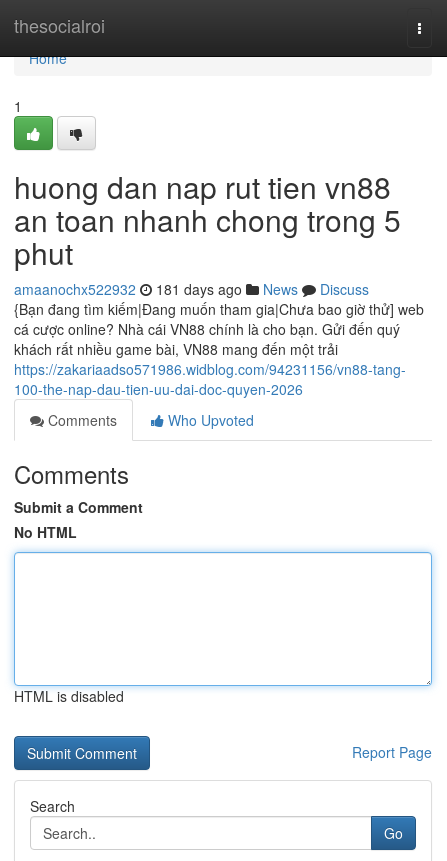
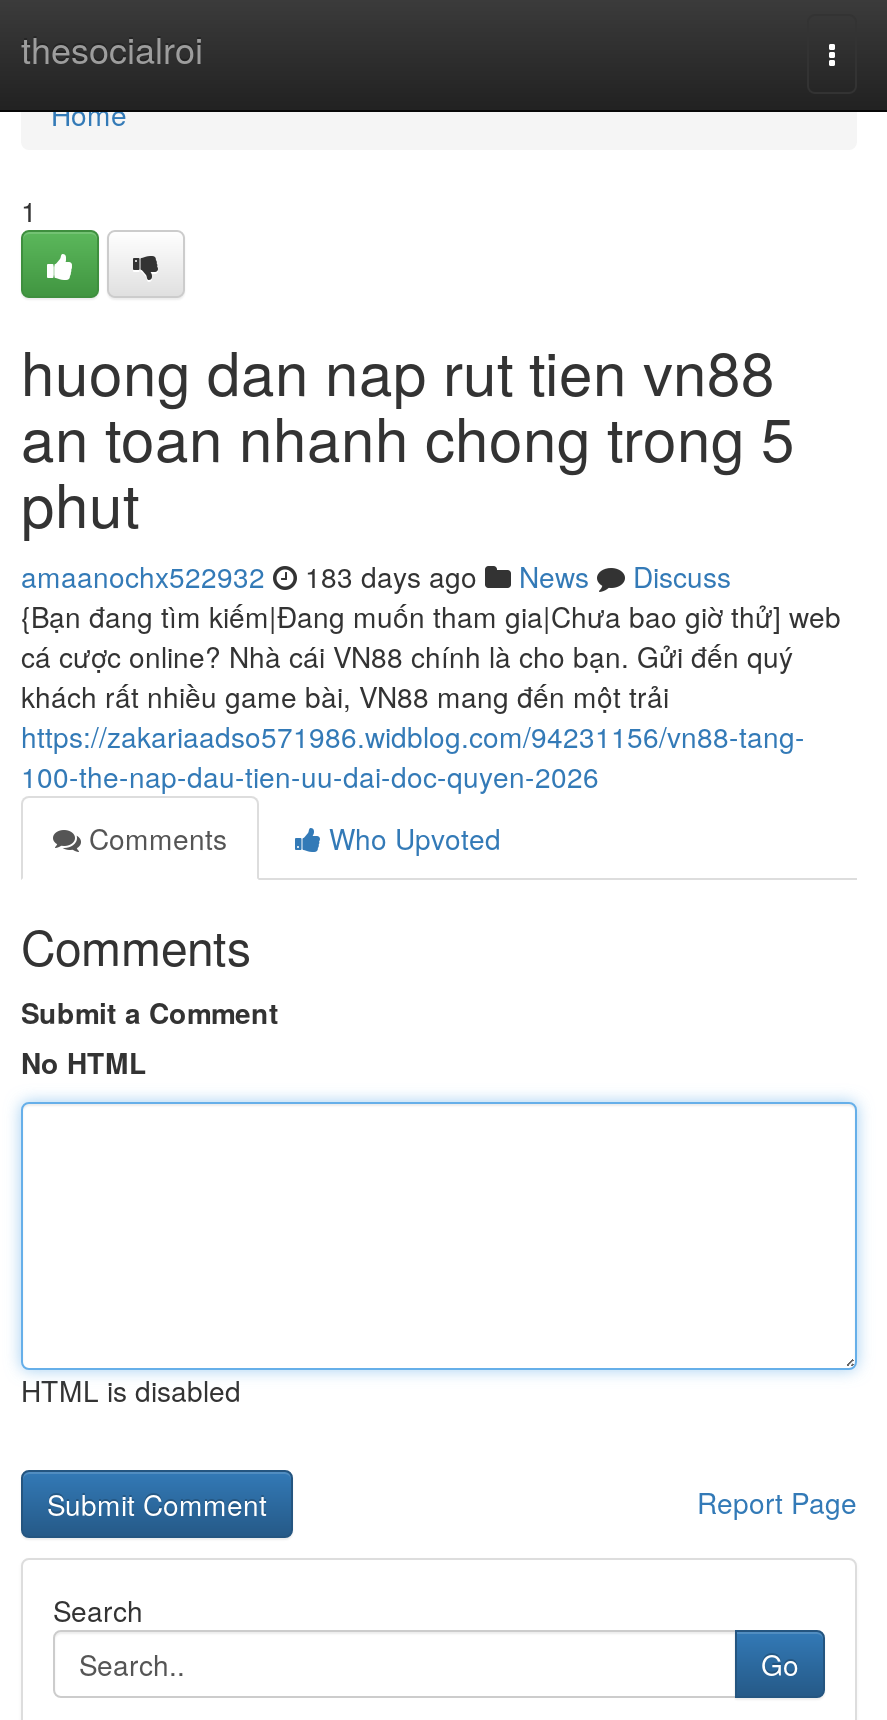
[14,279,369,299] amaanochx522932 181 days ago News Discuss -> [21,556,731,596] amaanochx522932 183 days ago News Discuss

